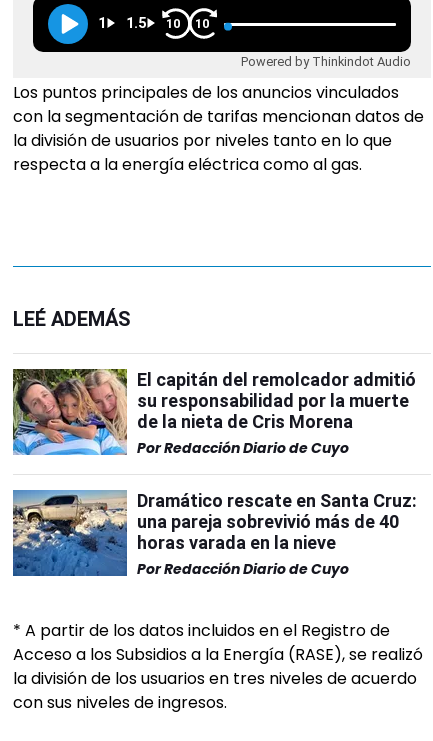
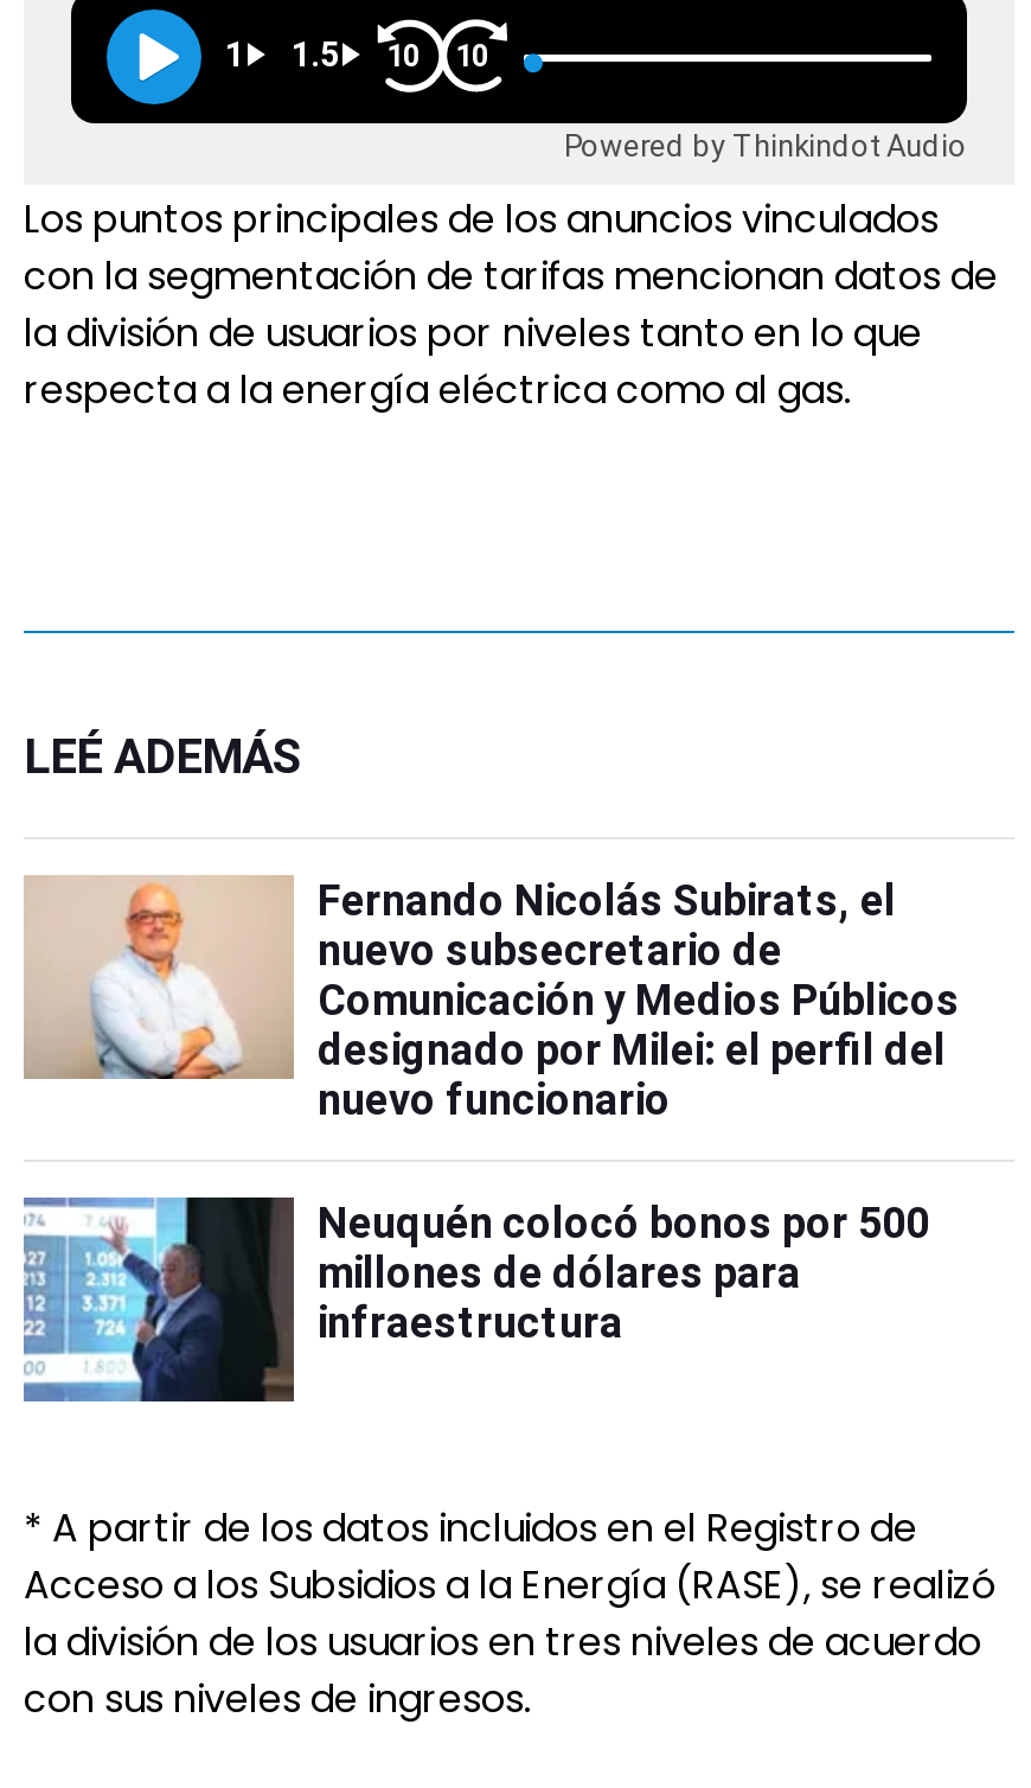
[12,368,416,458] [image] | El capitán del remolcador admitió | su responsabilidad por la muerte | de la nieta de Cris Morena | Por Redacción Diario de Cuyo -> [24,875,960,1125] [image] | Fernando Nicolás Subirats, el | nuevo subsecretario de | Comunicación y Medios Públicos | designado por Milei: el perfil del | nuevo funcionario
[12,490,417,579] [image] | Dramático rescate en Santa Cruz: | una pareja sobrevivió más de 40 | horas varada en la nieve | Por Redacción Diario de Cuyo -> [24,1195,929,1404] [image] | Neuquén colocó bonos por 500 | millones de dólares para | infraestructura

